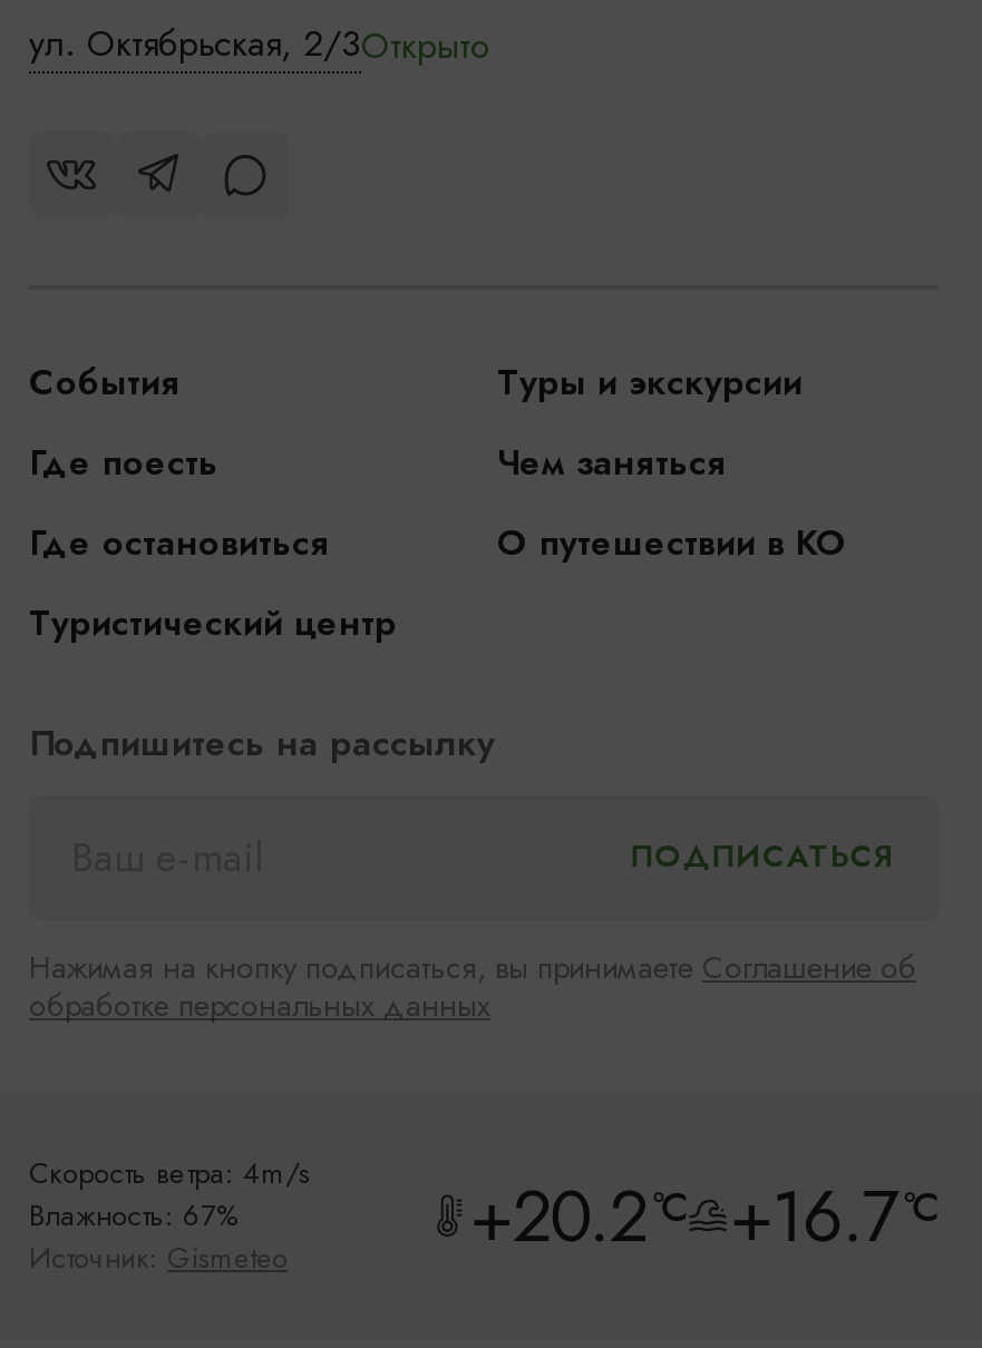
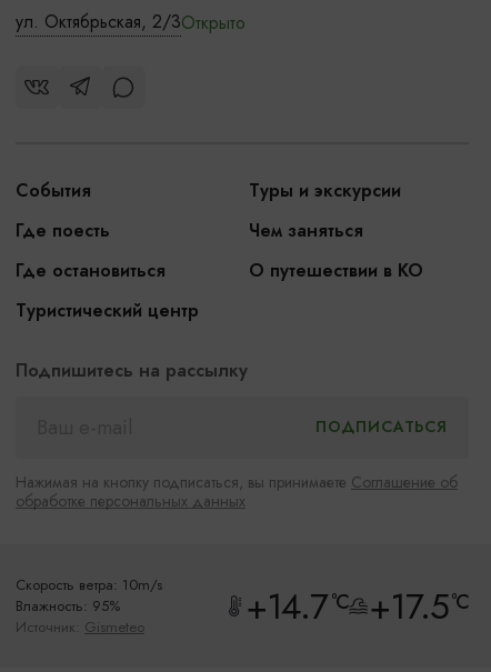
[29,1152,310,1194] Скорость ветра: 4m/s -> [16,574,162,595] Скорость ветра: 10m/s
[470,1164,939,1267] +20.2 °C +16.7 °C -> [245,580,469,631] +14.7 °C +17.5 °C
[29,1194,239,1237] Влажность: 67% -> [16,595,120,616] Влажность: 95%

